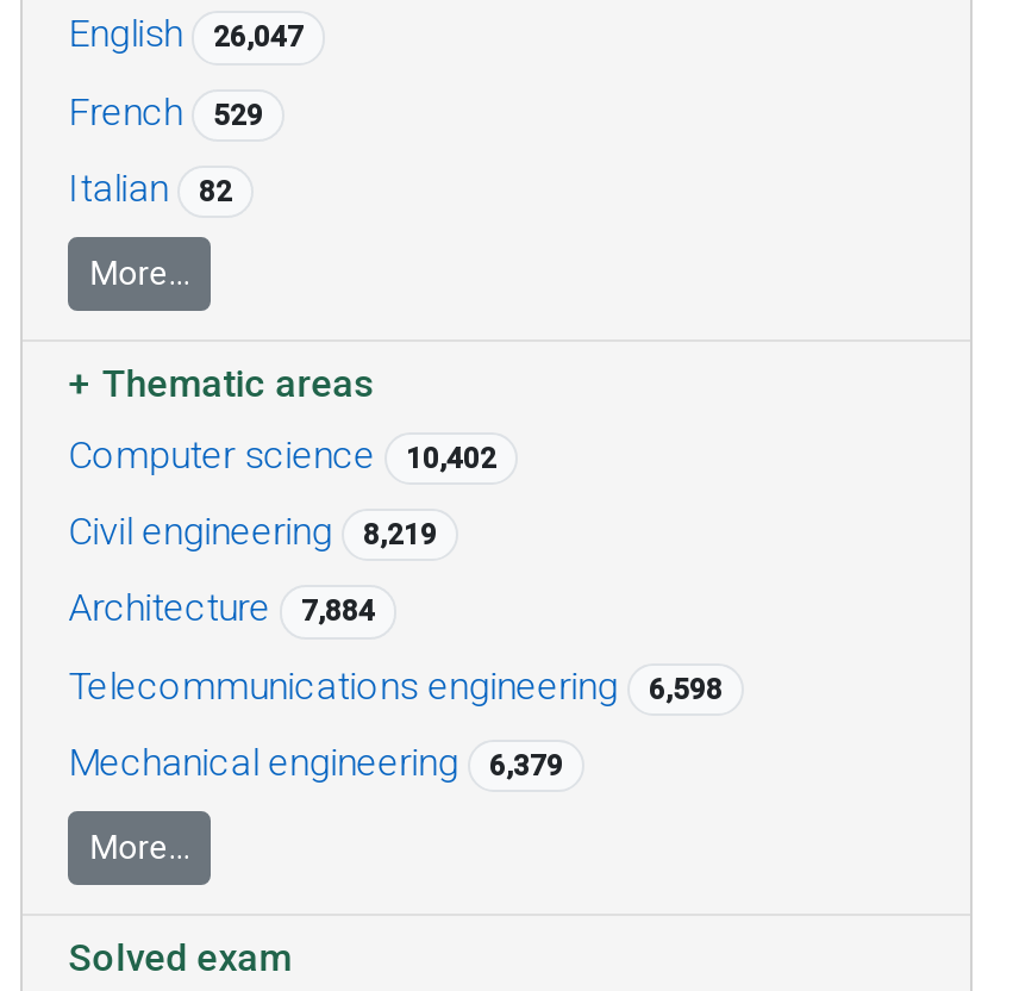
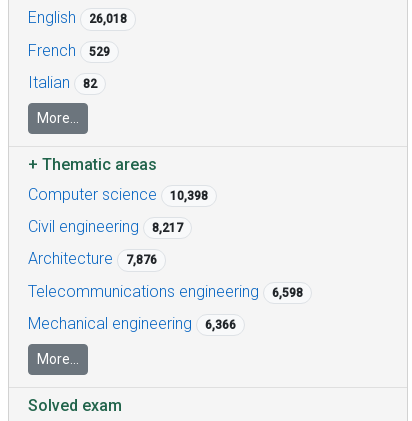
[68,12,304,57] English 26,047 -> [28,8,127,27] English 26,018
[68,432,496,477] Computer science 10,402 -> [28,185,208,204] Computer science 10,398
[68,509,437,554] Civil engineering 8,219 -> [28,217,183,236] Civil engineering 8,217
[68,586,375,631] Architecture 7,884 -> [28,249,157,268] Architecture 7,876
[68,740,563,785] Mechanical engineering 6,379 -> [28,314,236,333] Mechanical engineering 6,366

